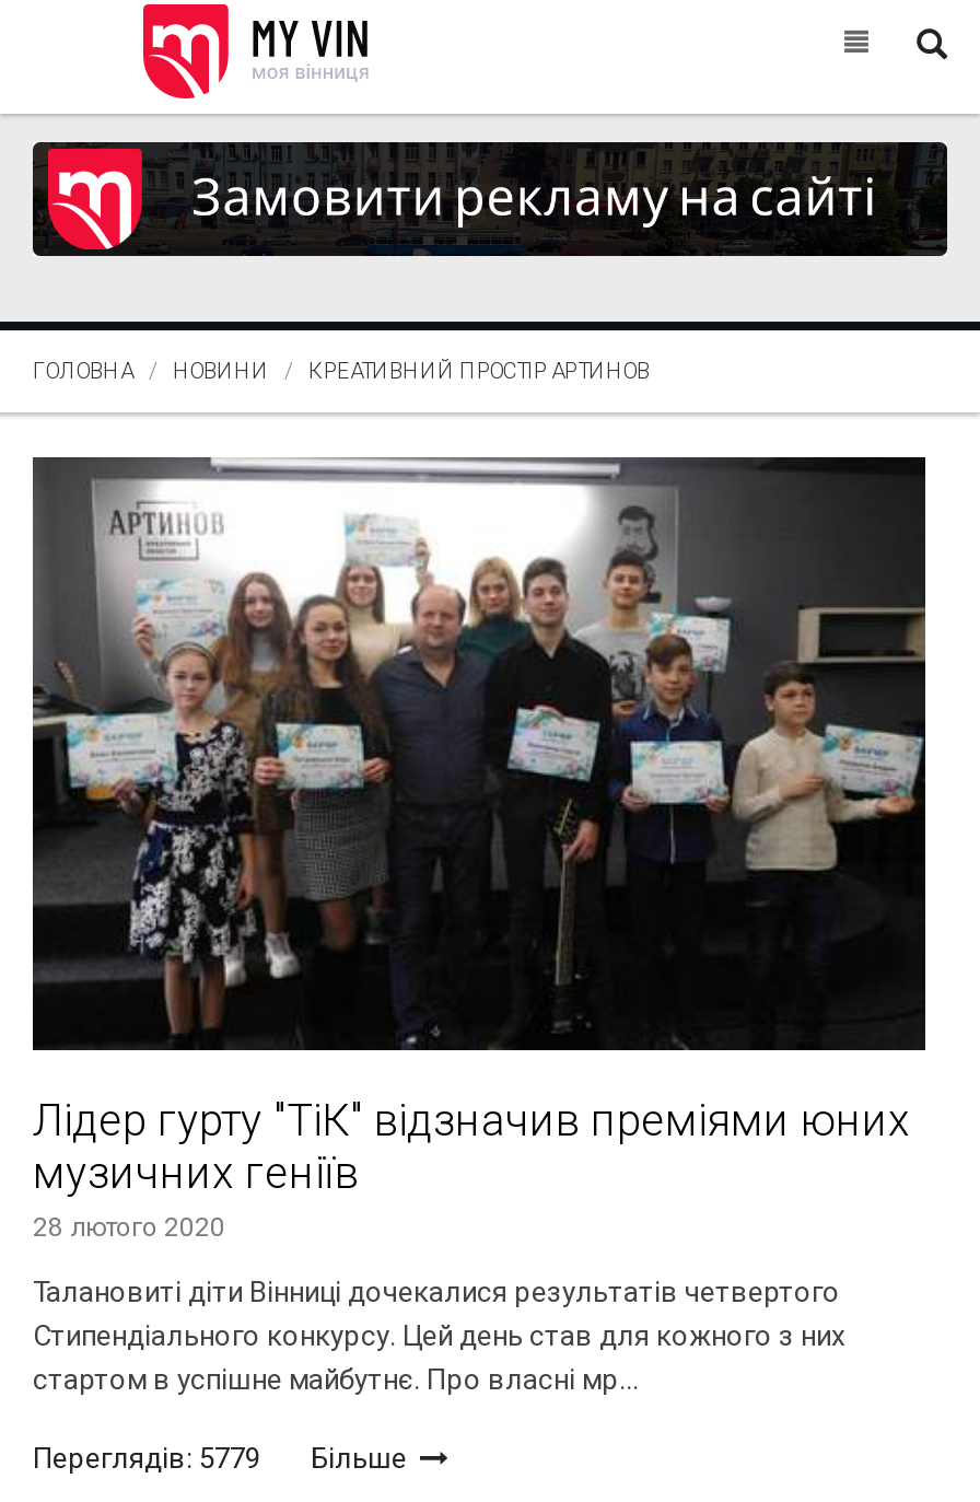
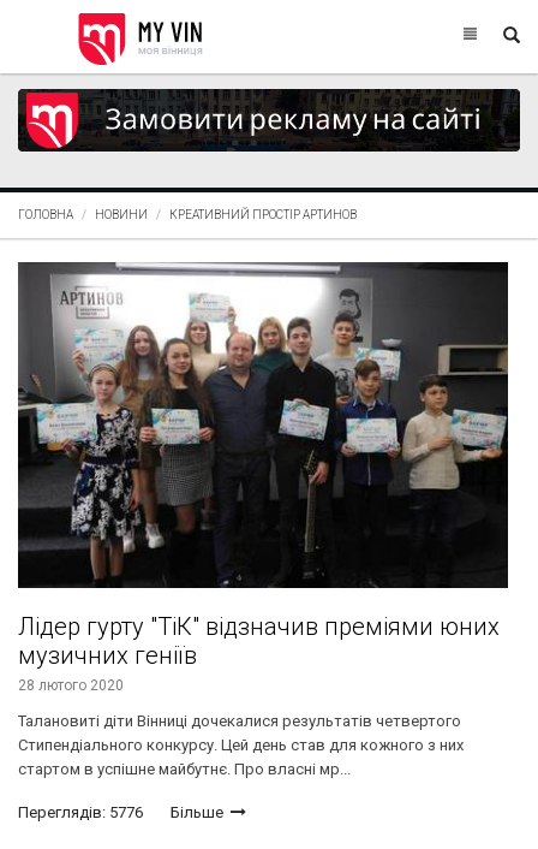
[33,1442,413,1475] Переглядів: 5779 Більше -> [18,803,227,821] Переглядів: 5776 Більше

